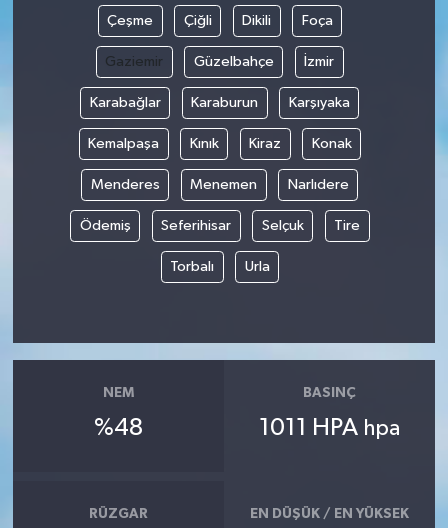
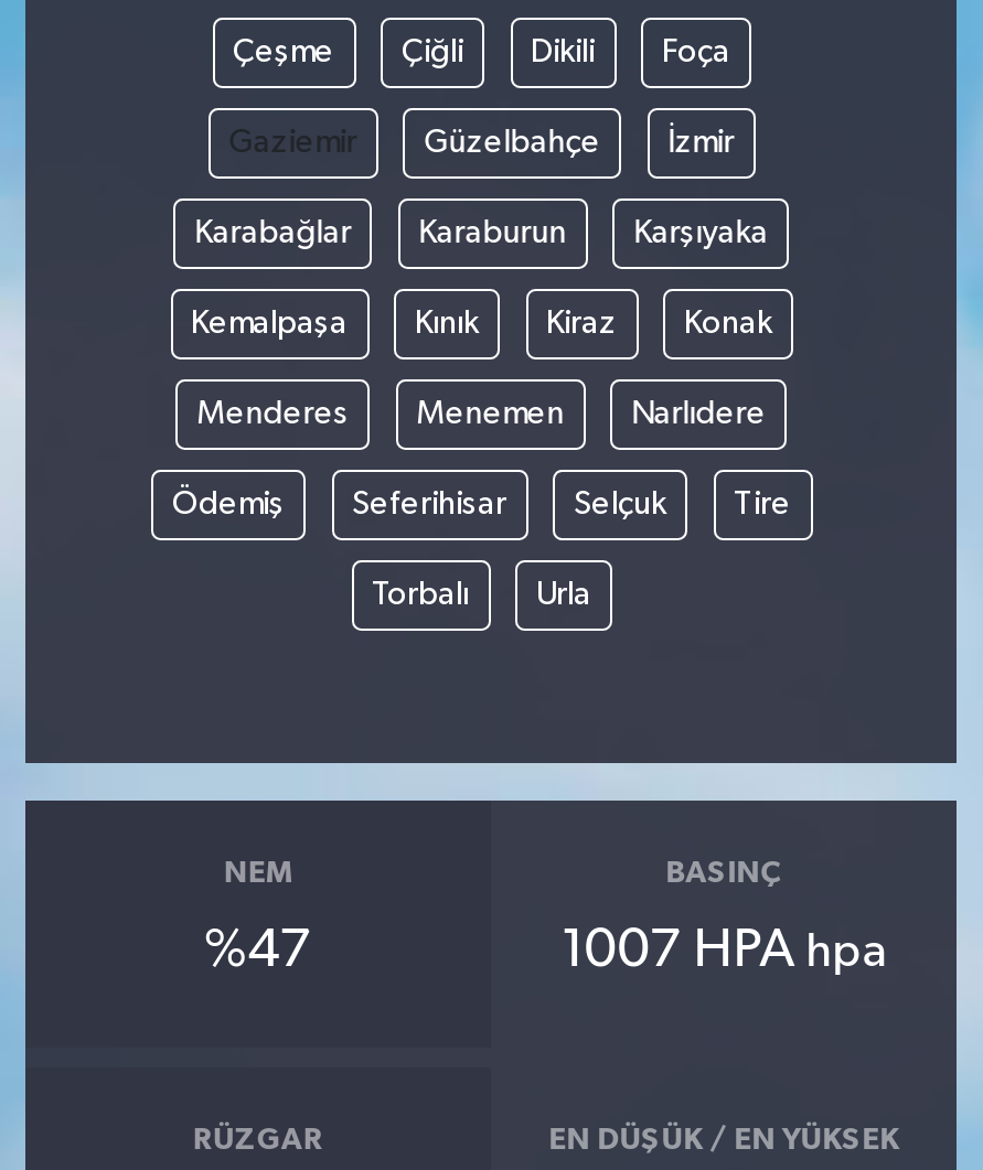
[94,416,143,440] %48 -> [204,924,312,977] %47
[259,416,400,440] 1011 HPA hpa -> [561,924,887,977] 1007 HPA hpa

